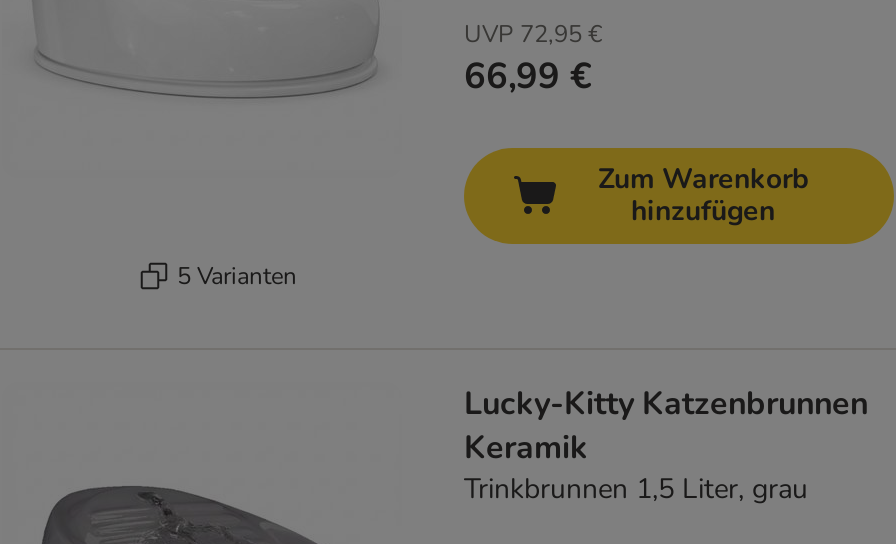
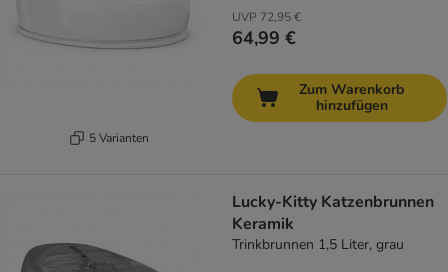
[464,52,592,100] 66,99 € -> [232,26,296,50] 64,99 €

